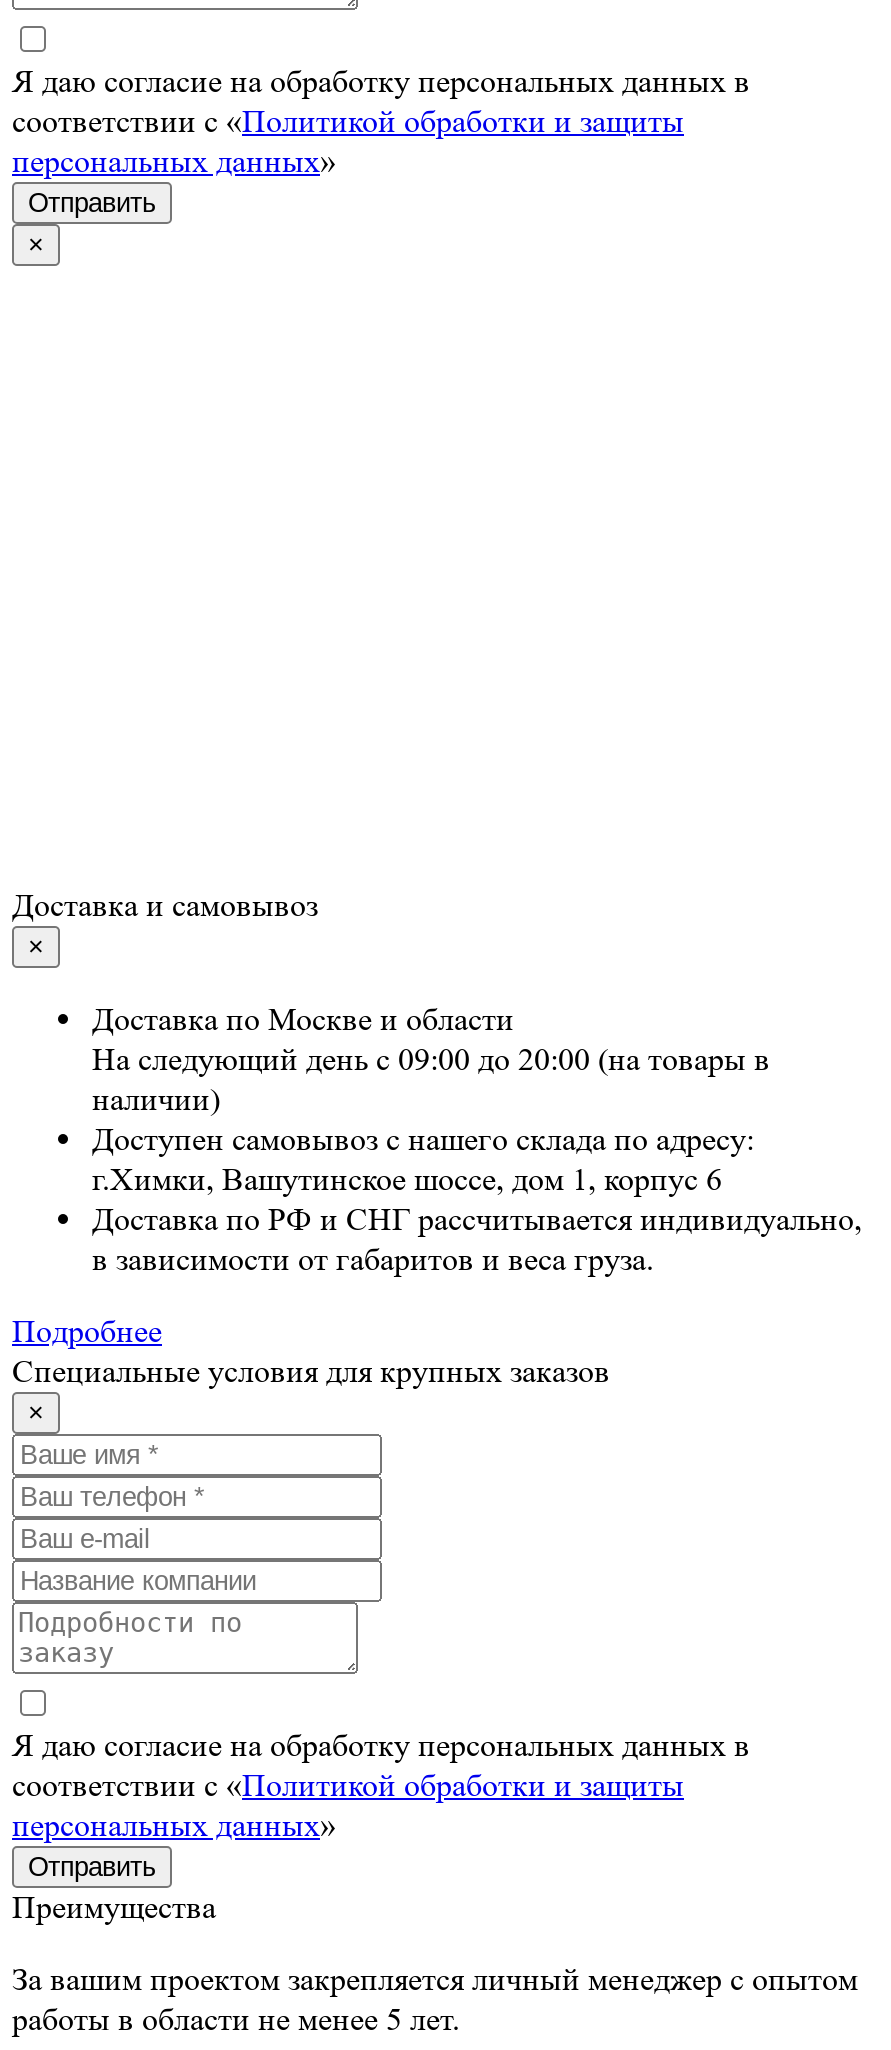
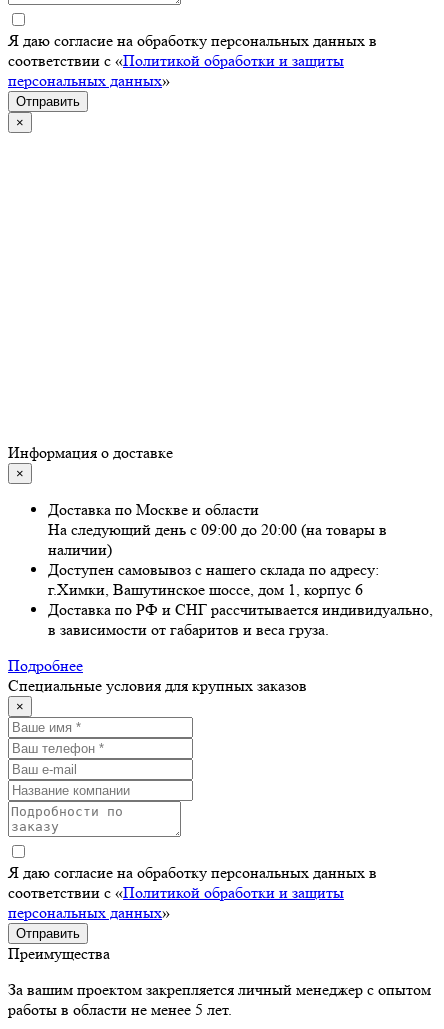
[12,886,318,924] Доставка и самовывоз -> [8,443,173,462] Информация о доставке

